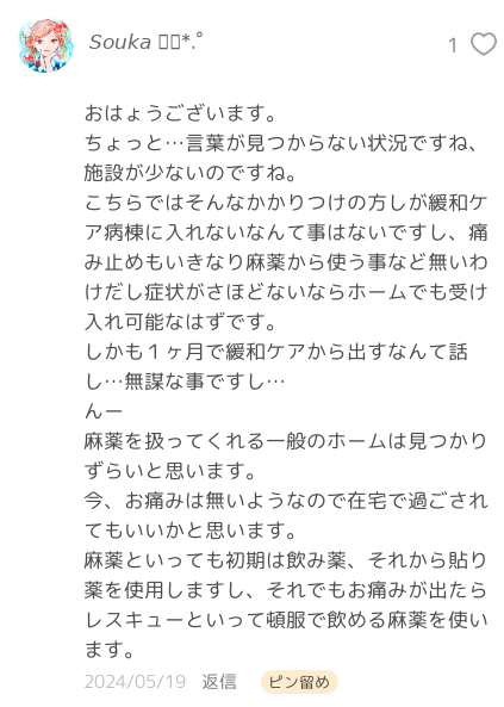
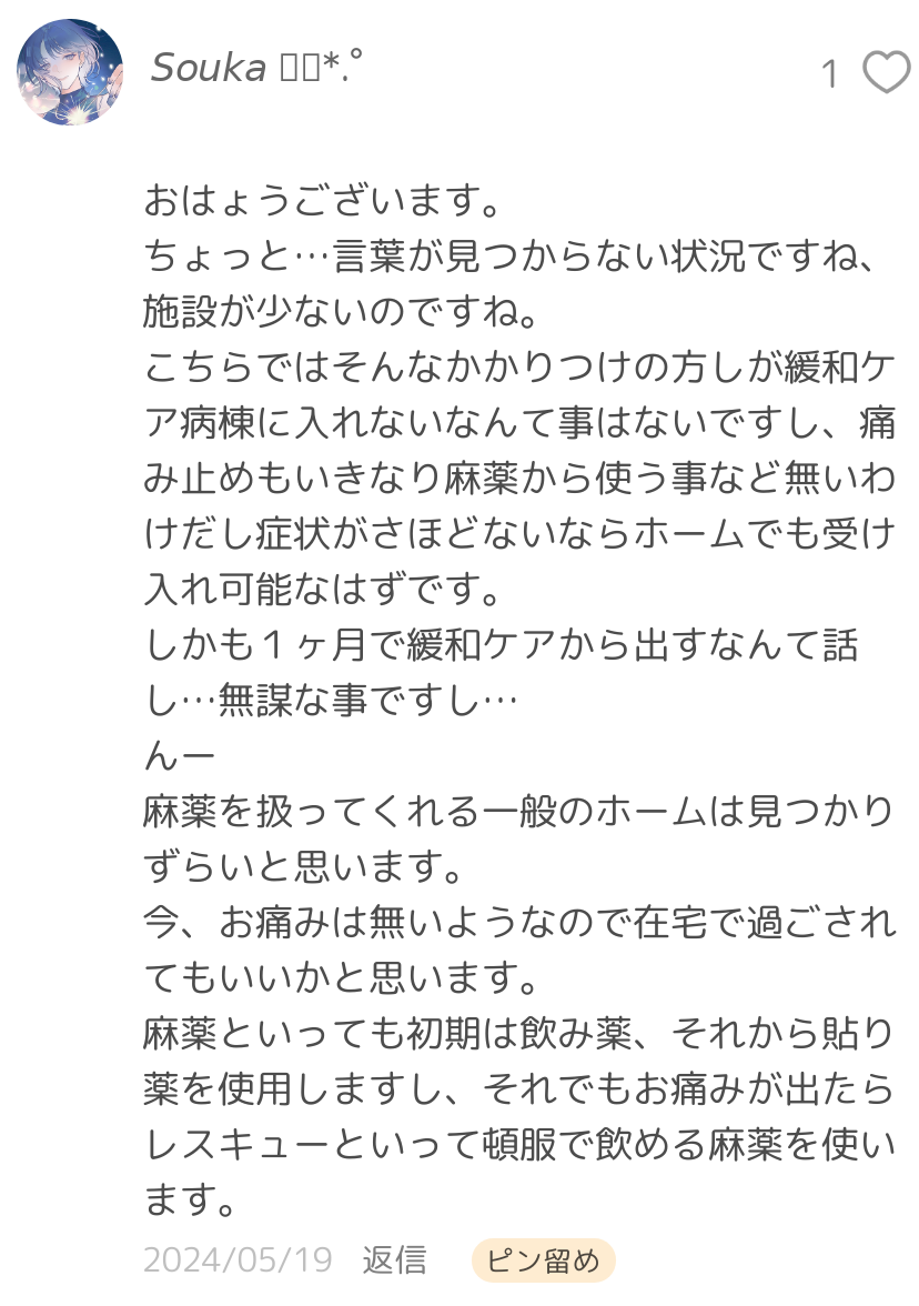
[17,15,75,74] [image] -> [14,17,125,128] [image]

